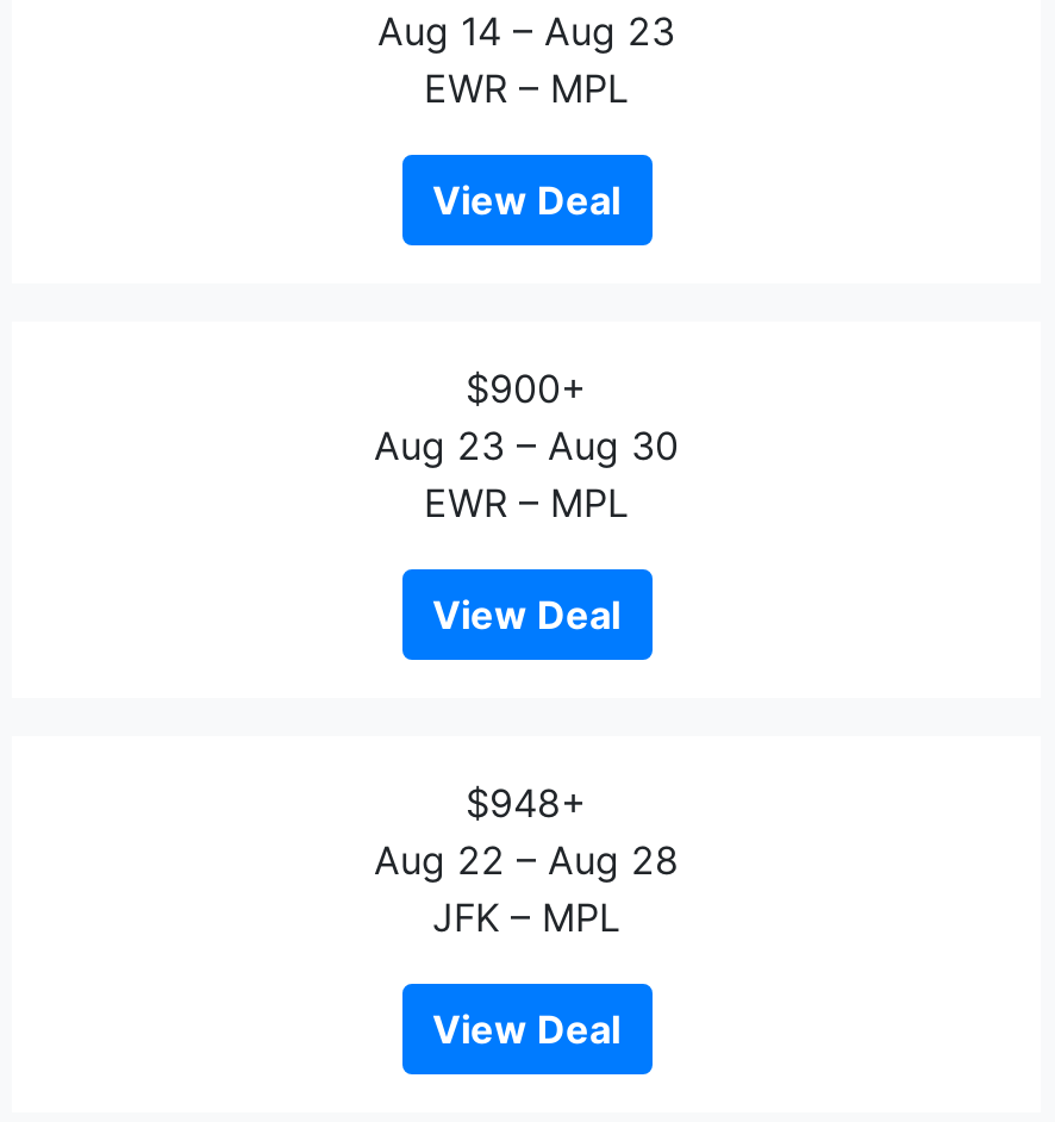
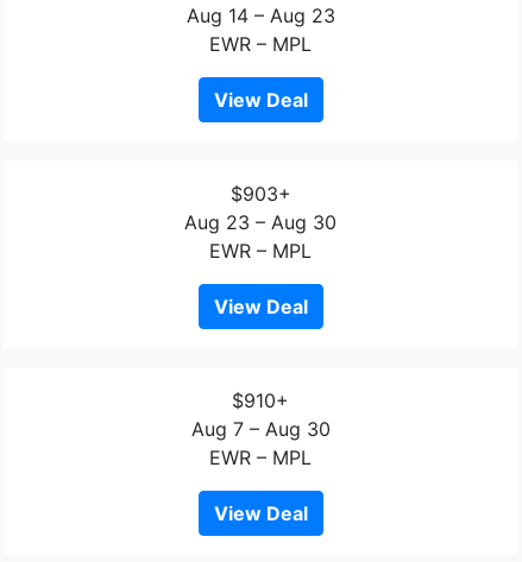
[466,364,587,412] $900+ -> [230,182,291,206] $903+
[466,779,587,827] $948+ -> [232,389,289,412] $910+
[374,836,679,884] Aug 22 – Aug 28 -> [191,417,330,441] Aug 7 – Aug 30
[432,893,620,941] JFK – MPL -> [209,446,312,469] EWR – MPL

